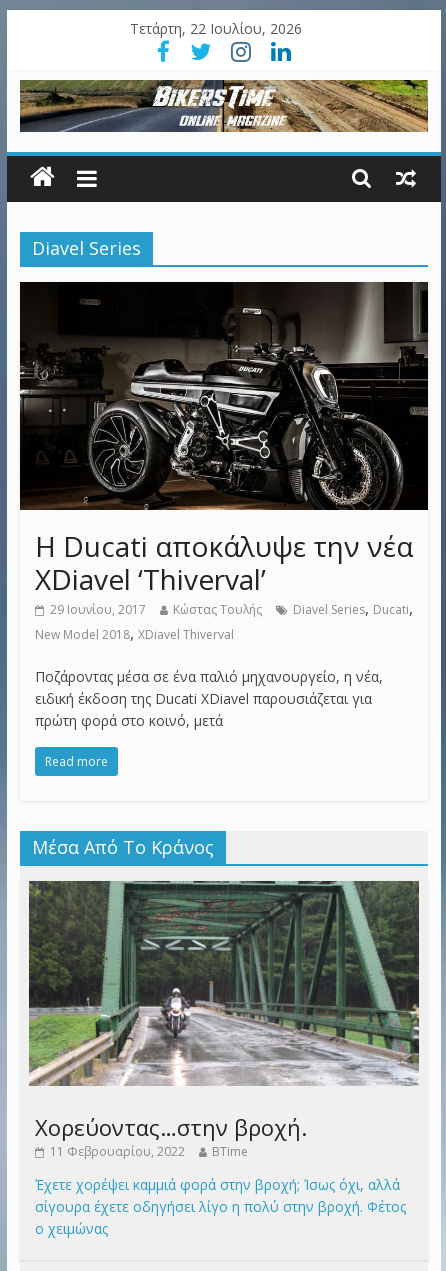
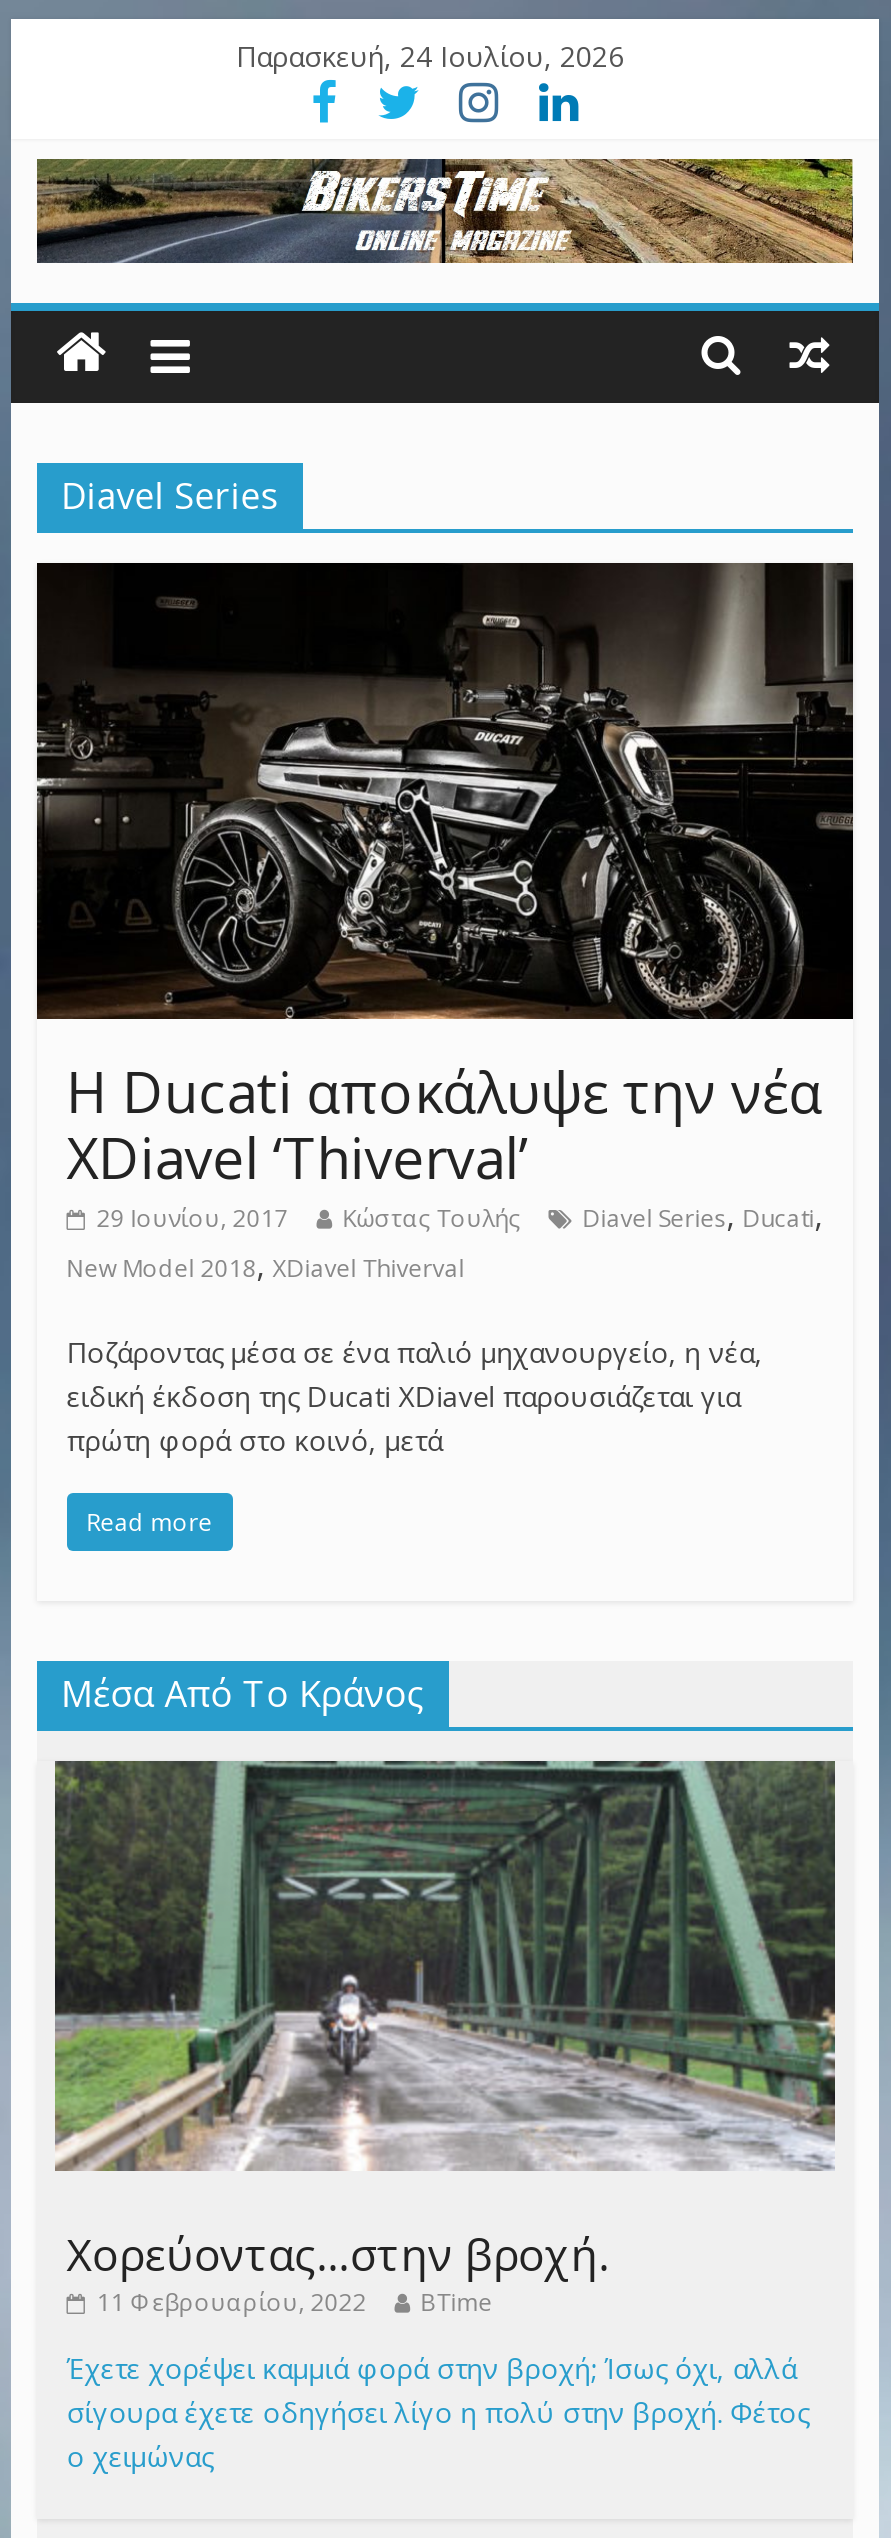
[130,19,302,38] Τετάρτη, 22 Ιουλίου, 2026 -> [236,37,624,75] Παρασκευή, 24 Ιουλίου, 2026

